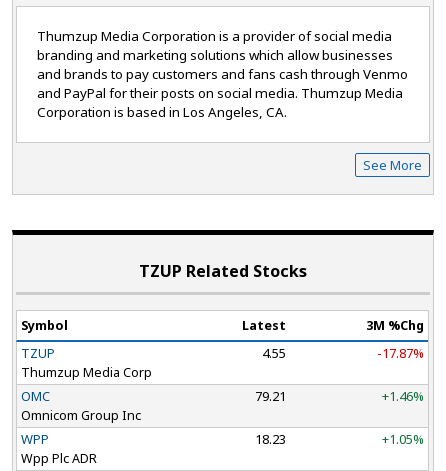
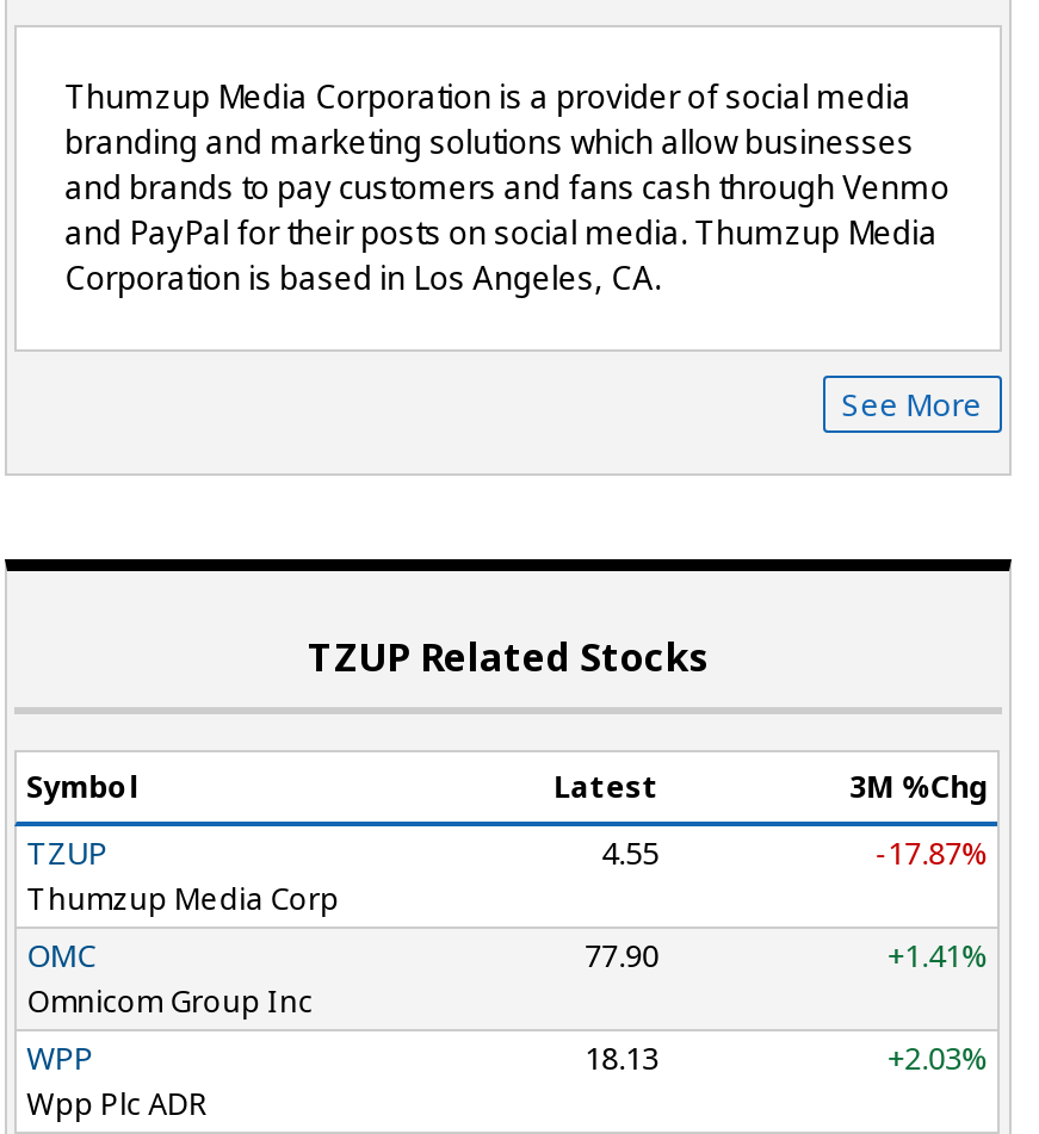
[255,387,286,405] 79.21 -> [585,935,659,978] 77.90
[382,387,424,405] +1.46% -> [888,935,988,978] +1.41%
[255,430,286,448] 18.23 -> [585,1037,659,1080] 18.13
[382,430,424,448] +1.05% -> [888,1037,988,1080] +2.03%

